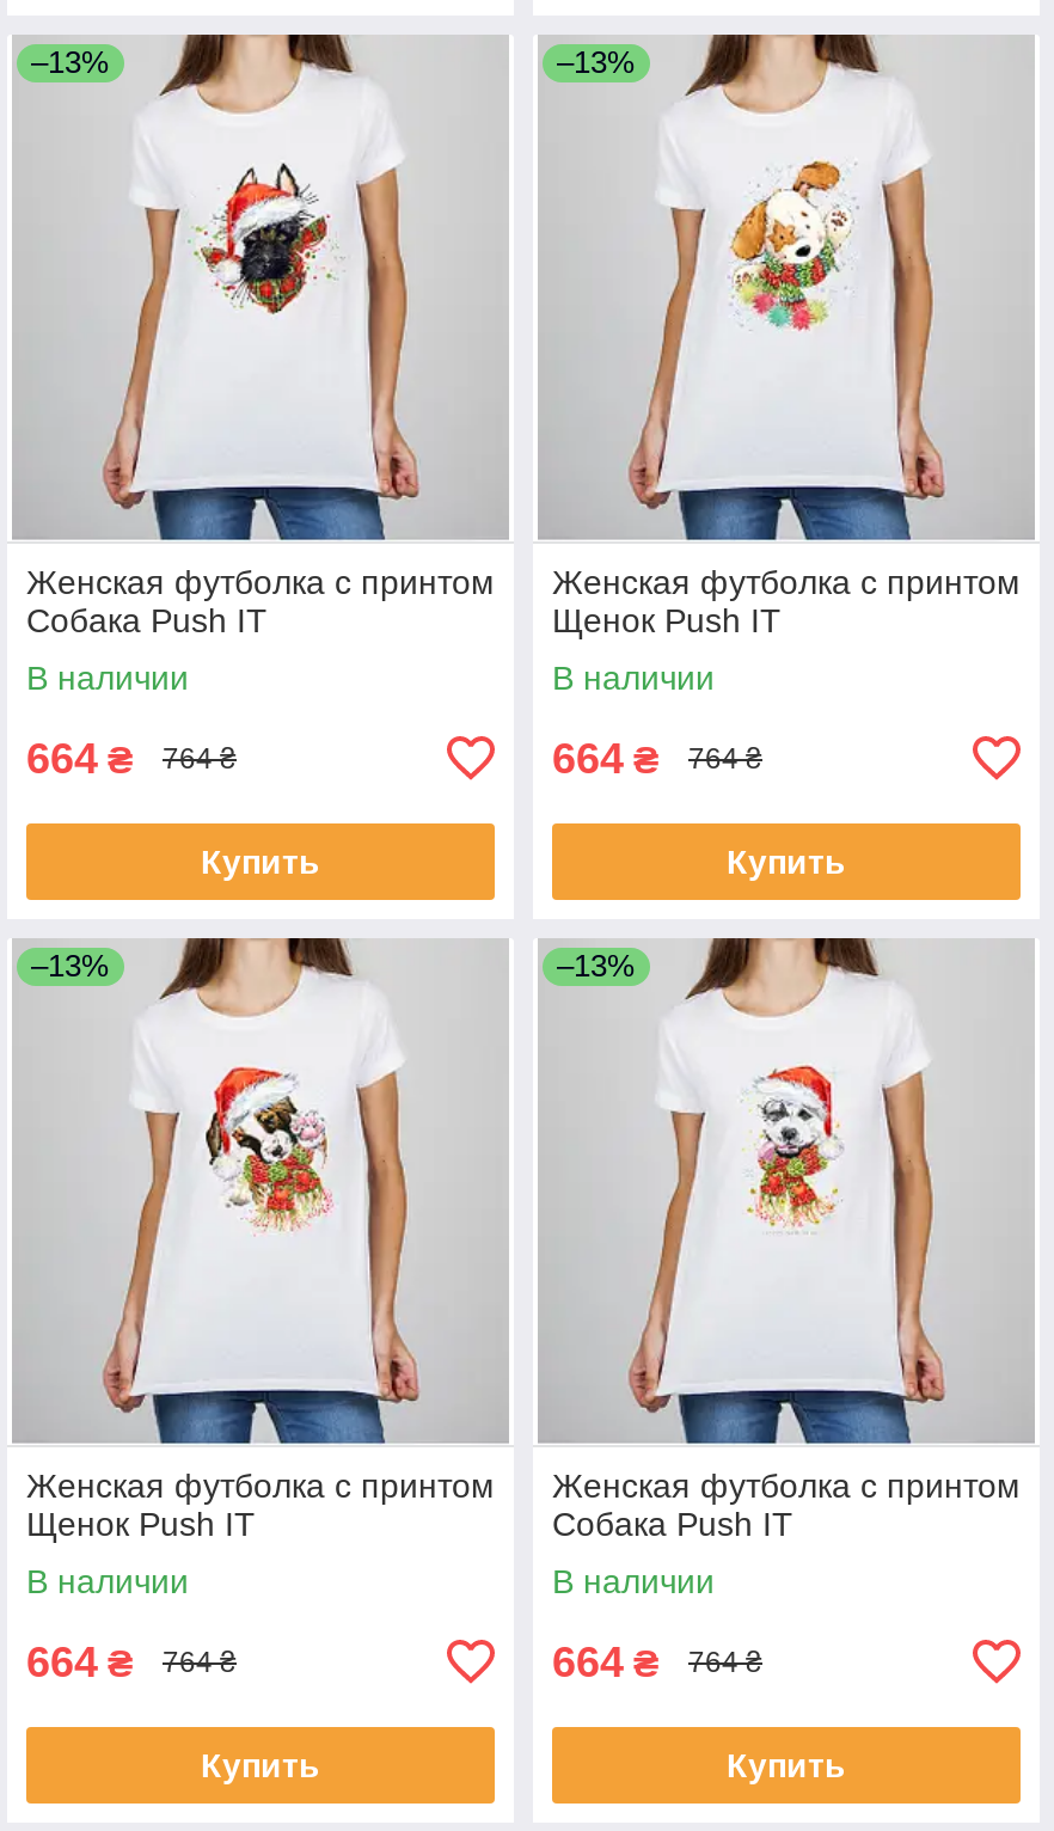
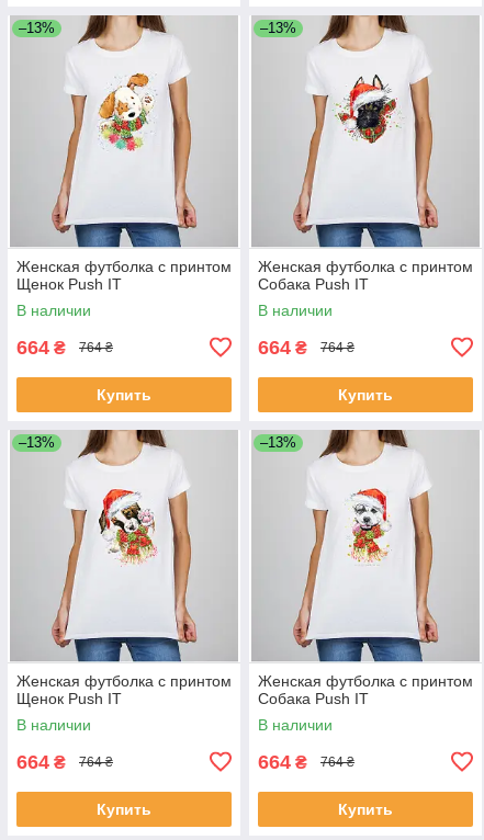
[194,161,335,329] [image] -> [94,72,156,151] [image]
[722,159,856,331] [image] -> [335,73,399,150] [image]
[26,601,268,639] Собака Push IT -> [16,275,122,293] Щенок Push IT
[552,601,782,639] Щенок Push IT -> [258,275,369,293] Собака Push IT

